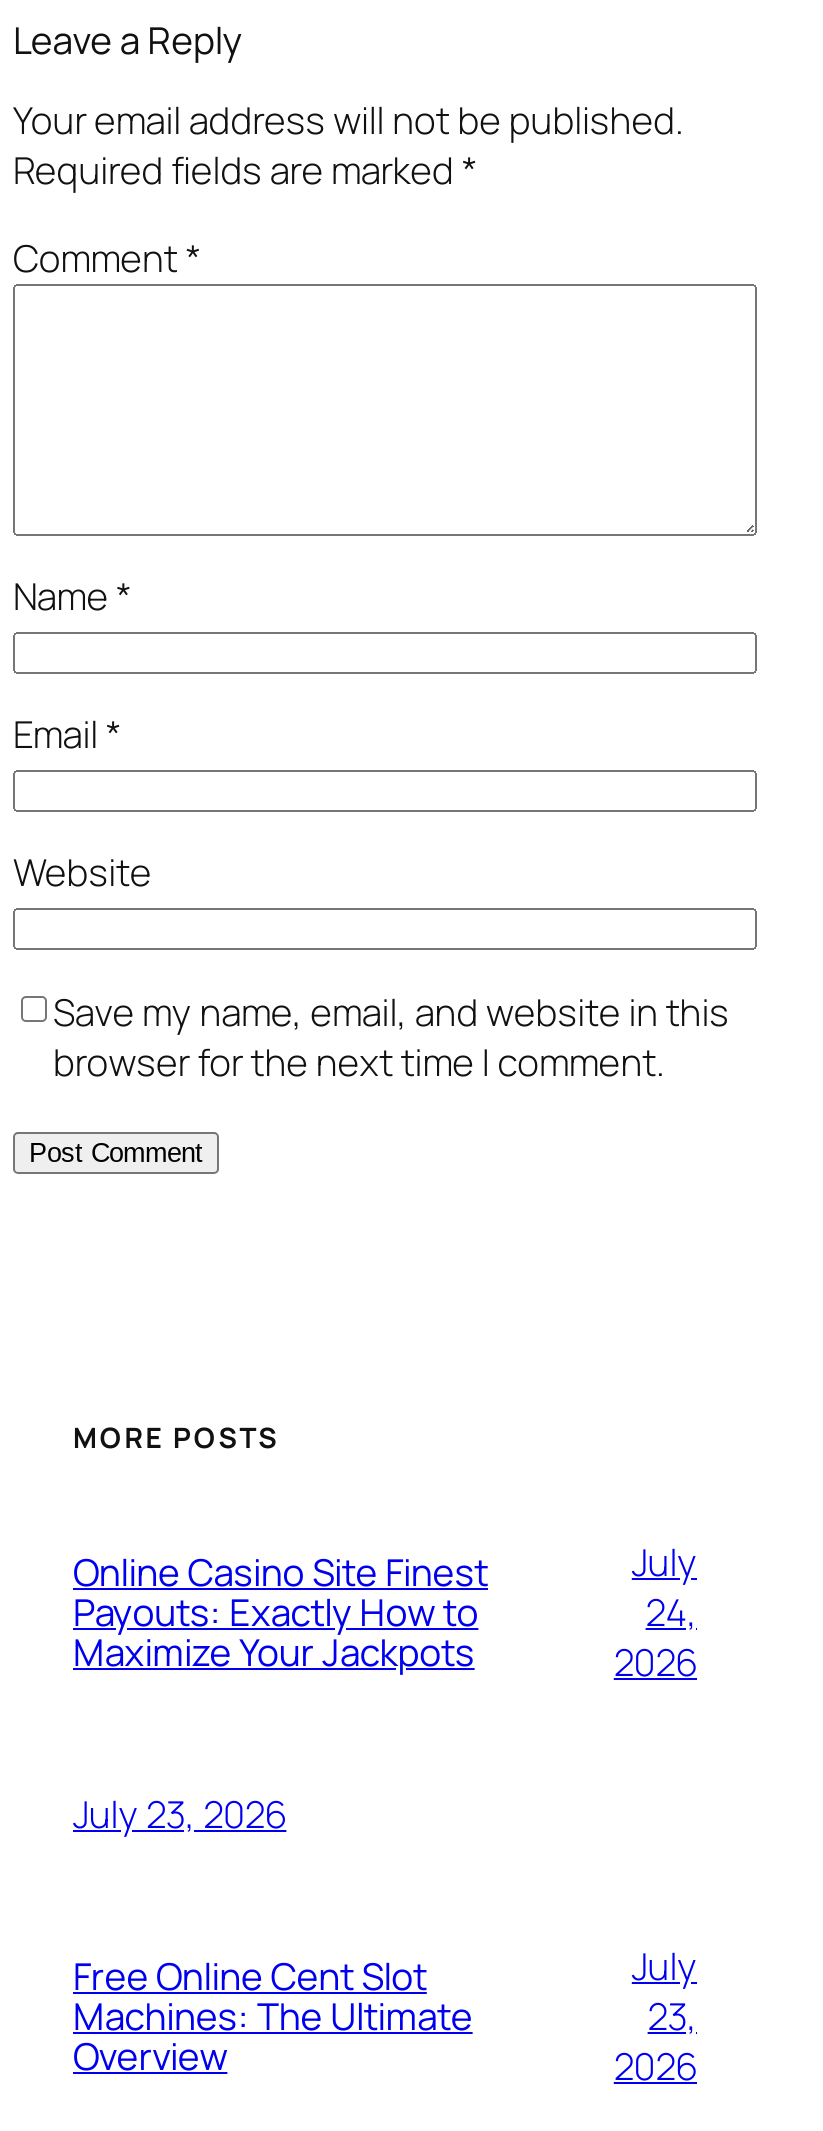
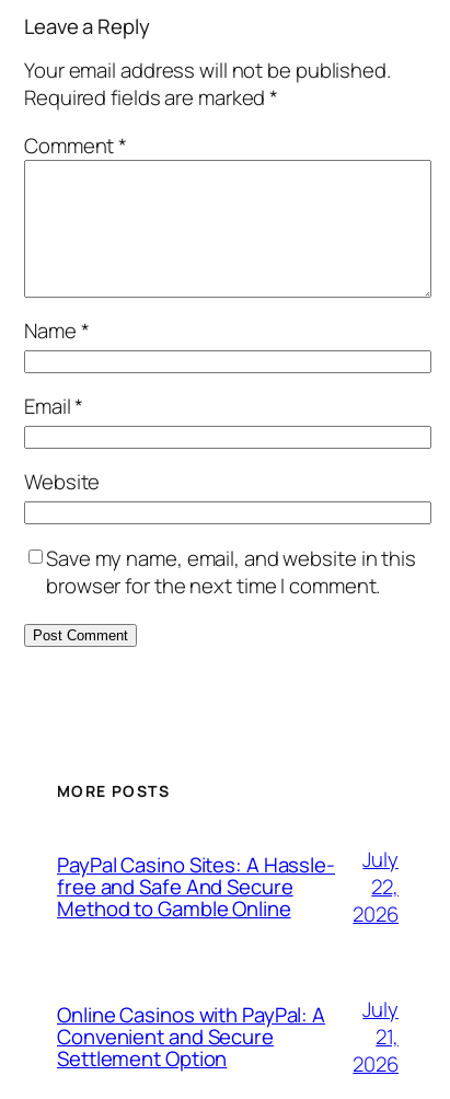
[73,1547,488,1679] Online Casino Site Finest | Payouts: Exactly How to | Maximize Your Jackpots -> [57,851,335,923] PayPal Casino Sites: A Hassle- | free and Safe And Secure | Method to Gamble Online
[646,1586,697,1638] 24, -> [371,872,399,901] 22,
[73,1788,473,2083] July 23, 2026 | Free Online Cent Slot | Machines: The Ultimate | Overview -> [57,1001,325,1073] Online Casinos with PayPal: A | Convenient and Secure | Settlement Option
[648,1990,697,2042] 23, -> [376,1022,399,1051] 21,

